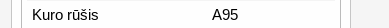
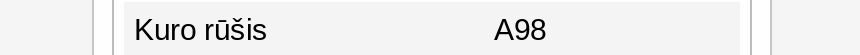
[212,6,238,23] A95 -> [494,12,546,46] A98

